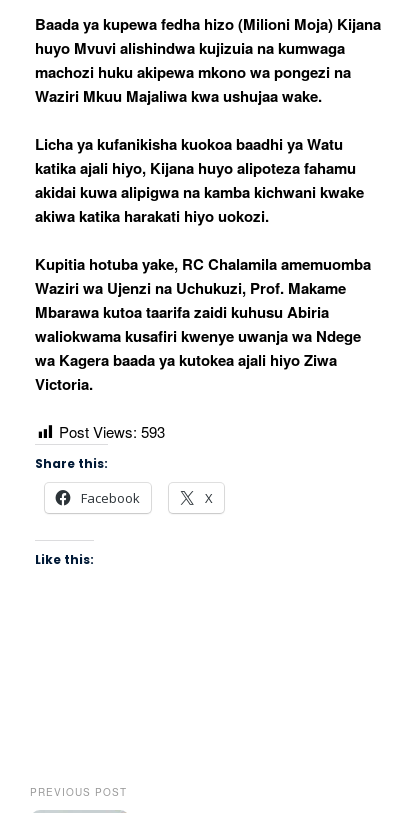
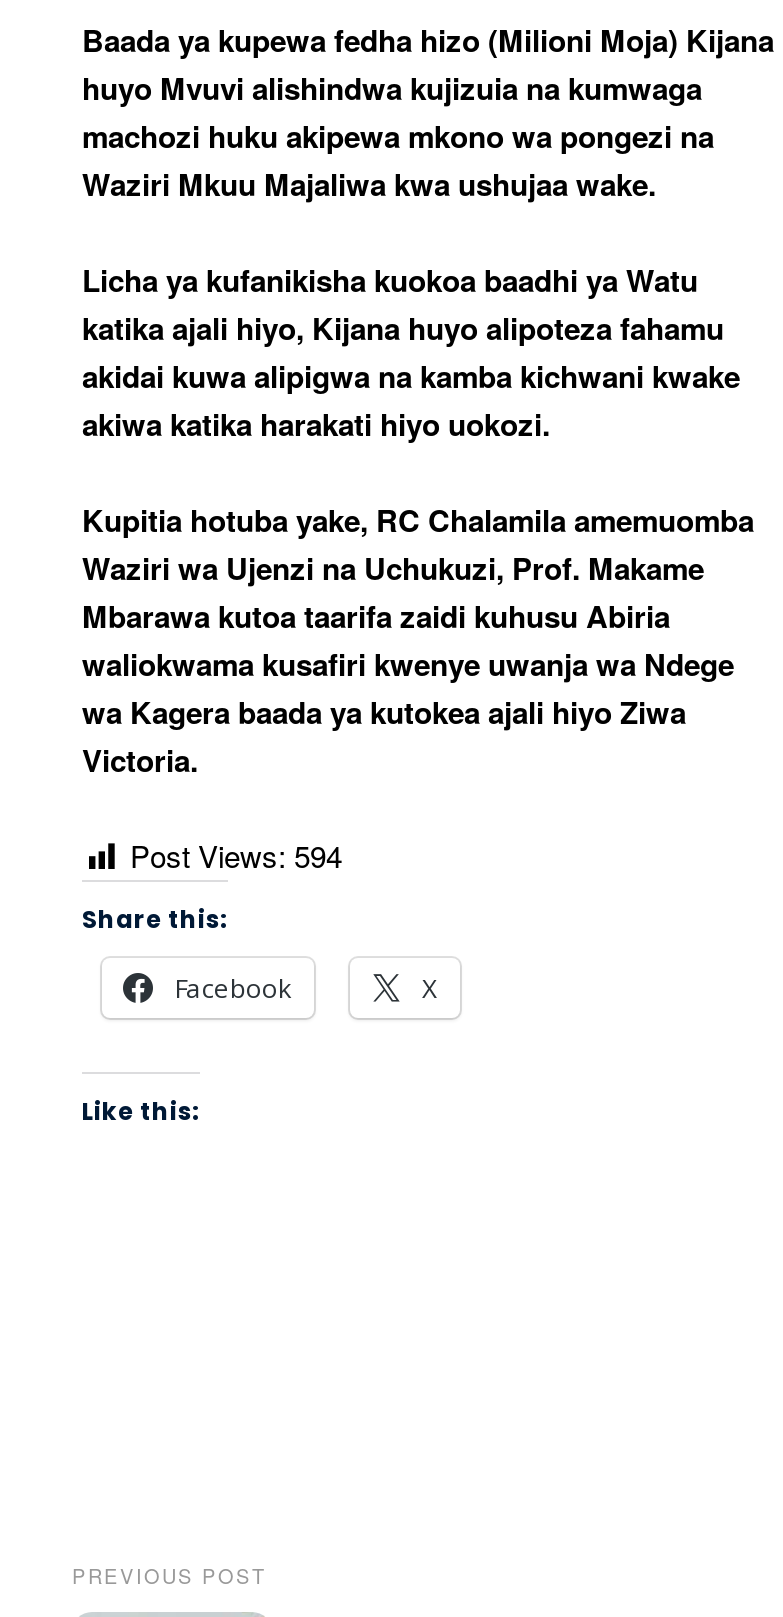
[59,421,165,442] Post Views: 593 -> [130,833,342,875] Post Views: 594

